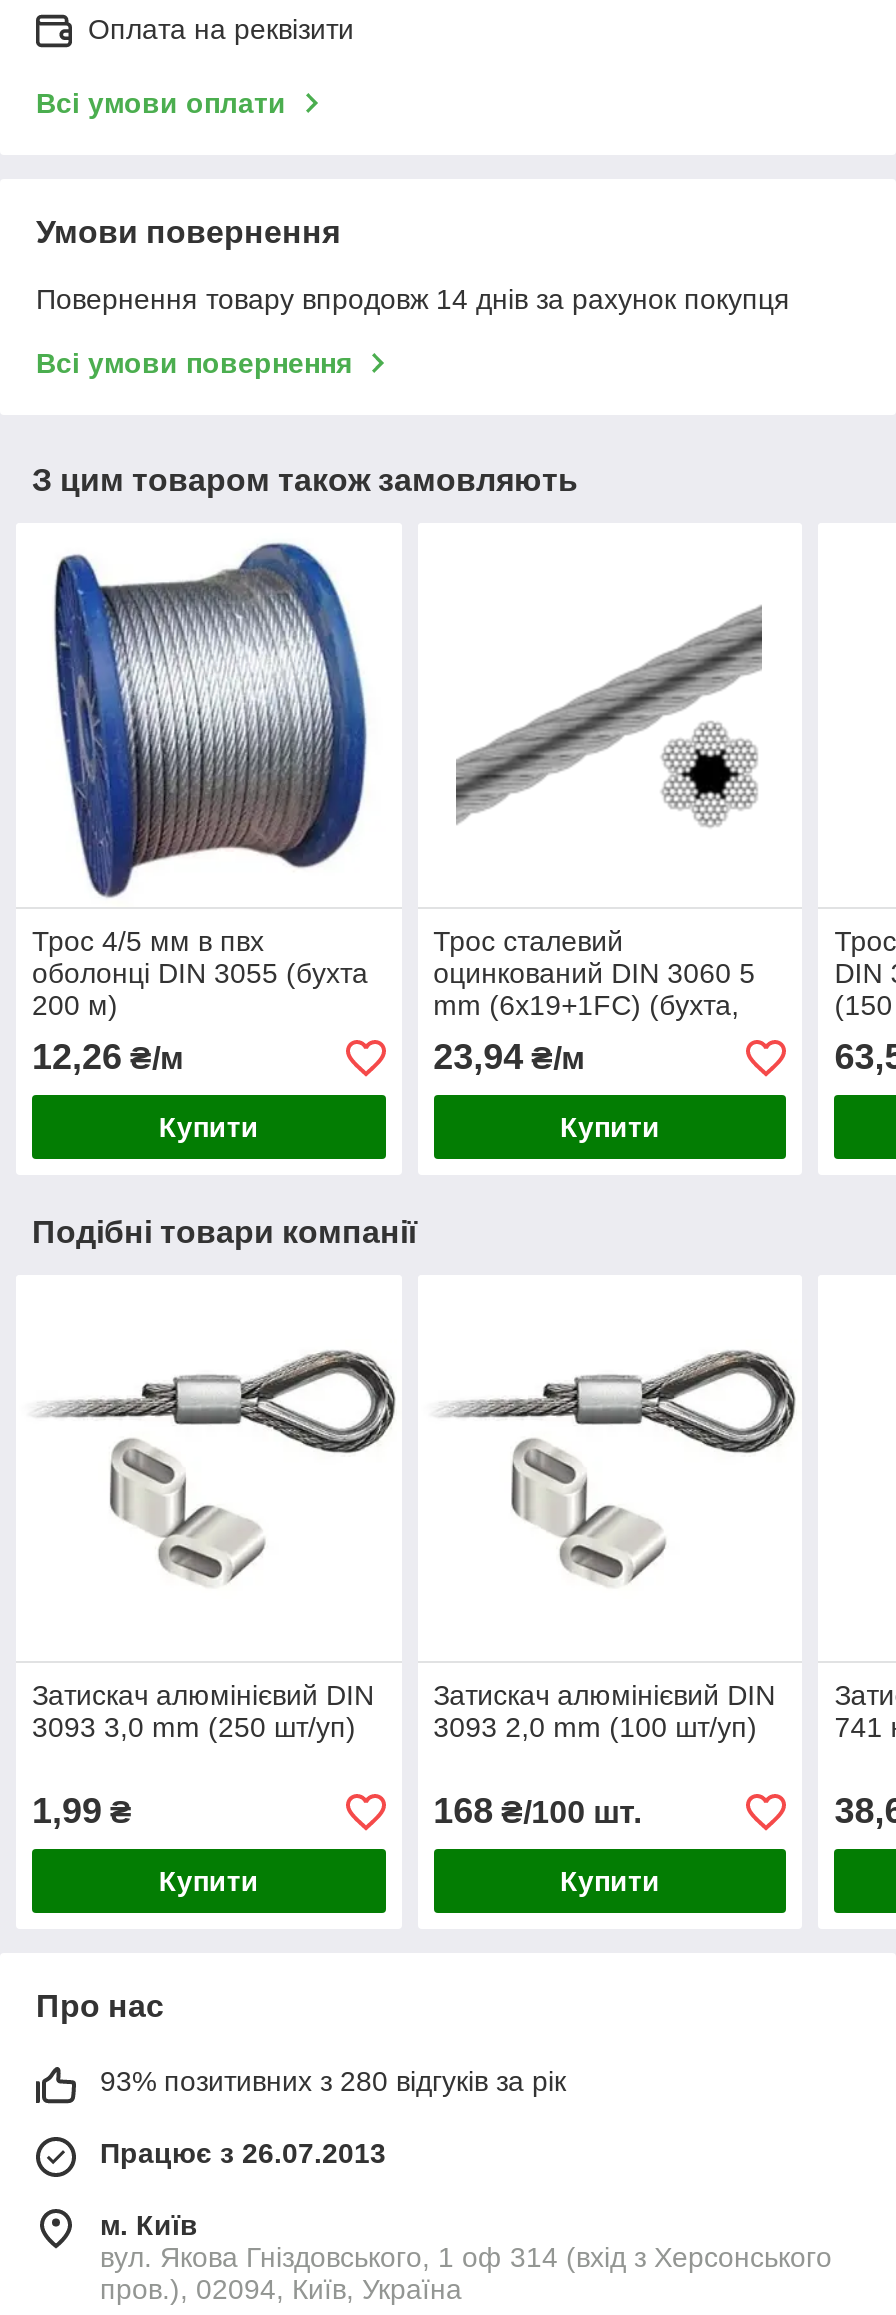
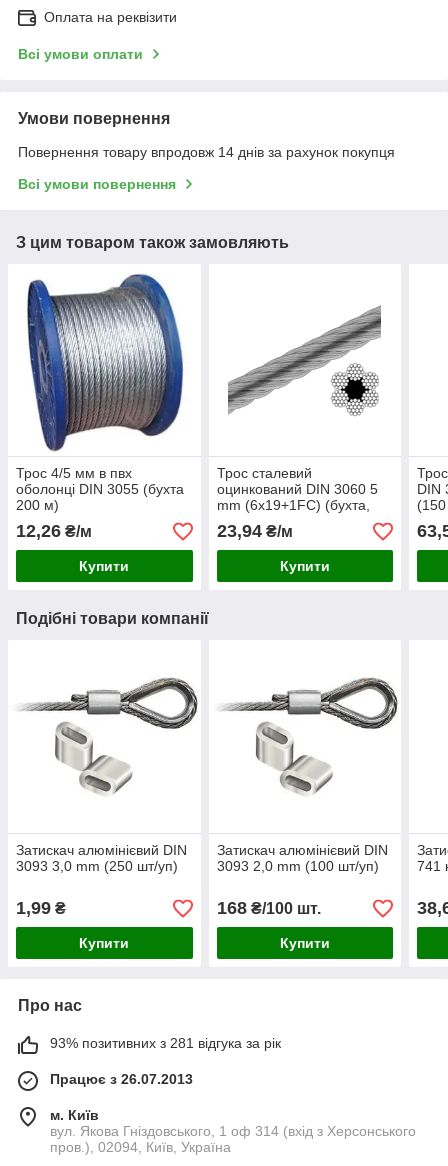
[100,2065,566,2097] 93% позитивних з 280 відгуків за рік -> [50,1035,281,1051] 93% позитивних з 281 відгука за рік

